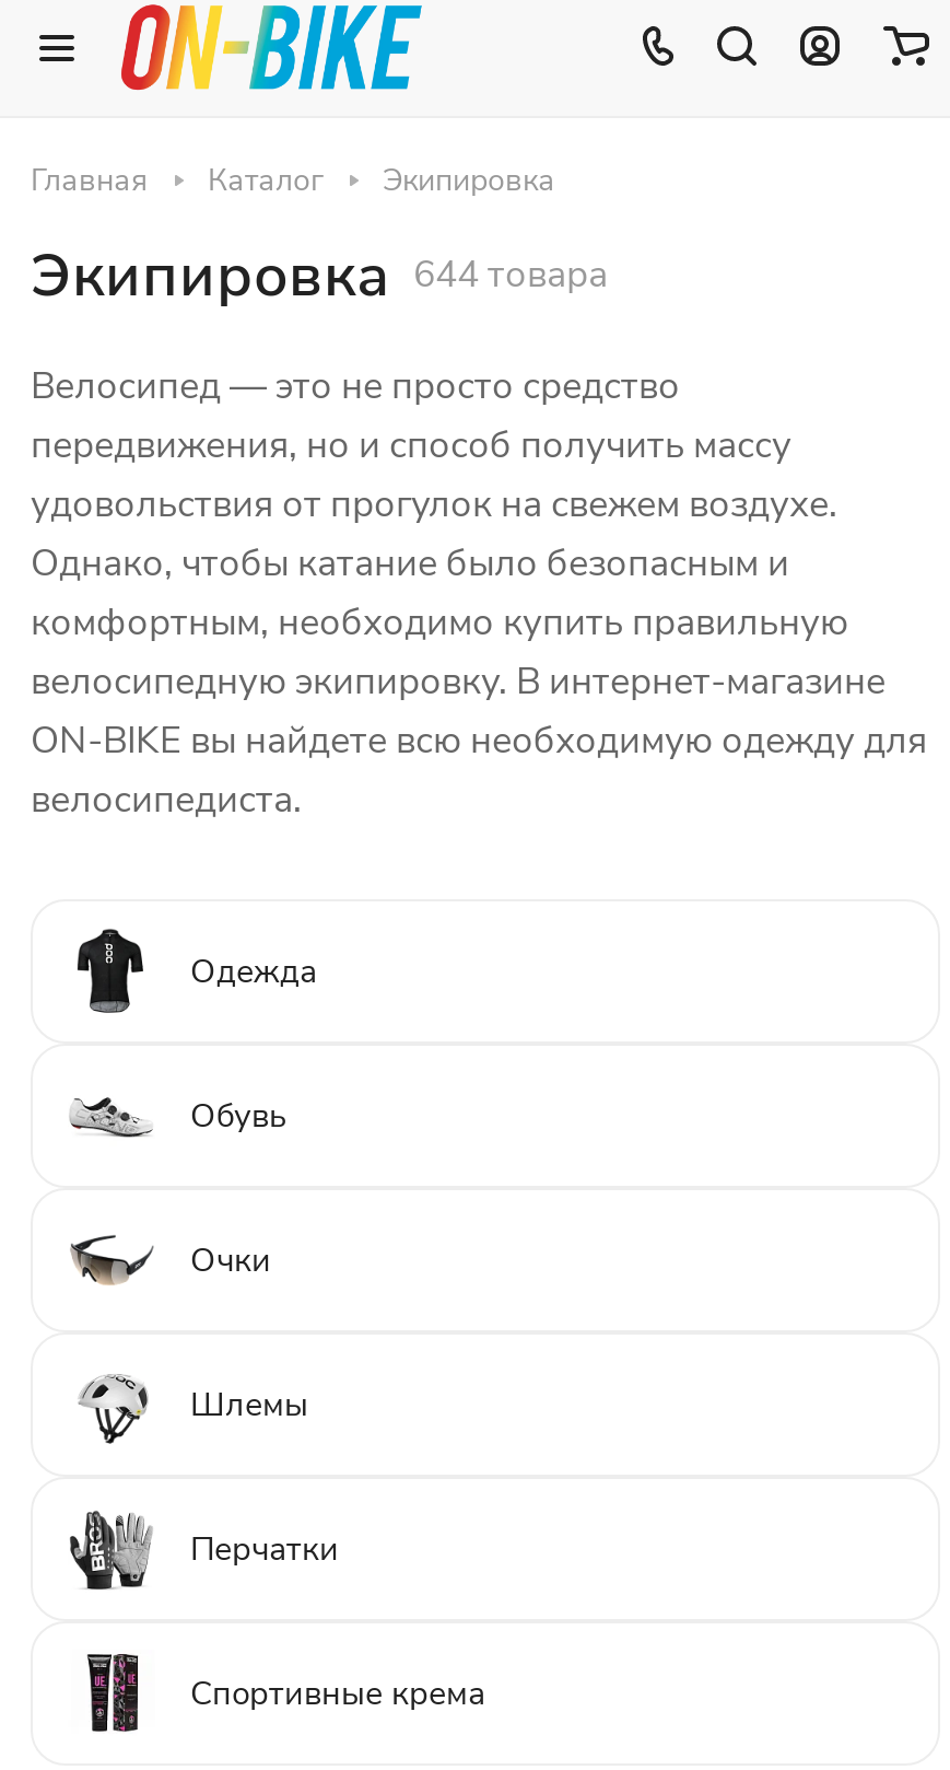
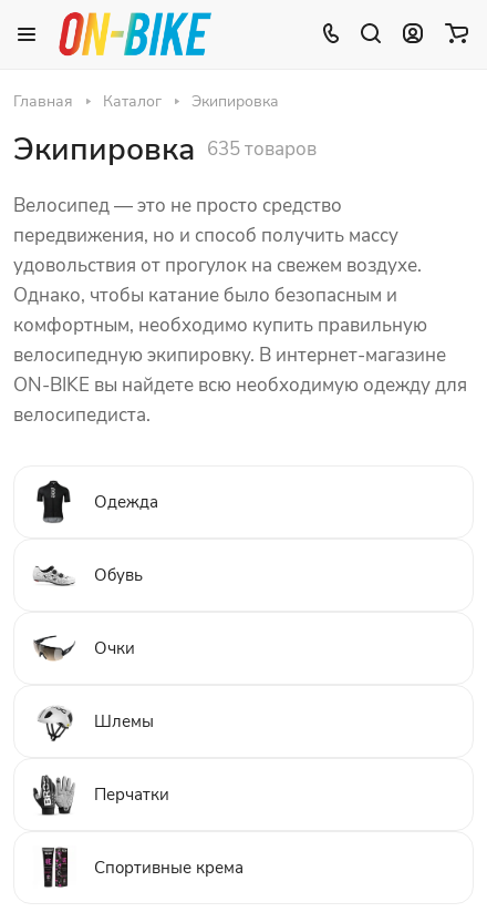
[31,234,608,317] Экипировка 644 товара -> [13,129,317,171] Экипировка 635 товаров

